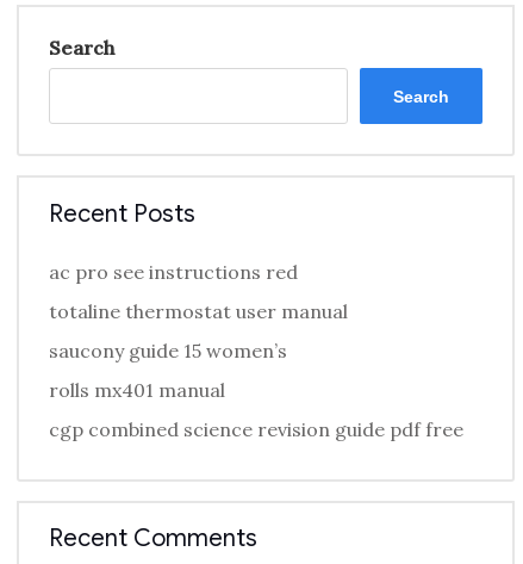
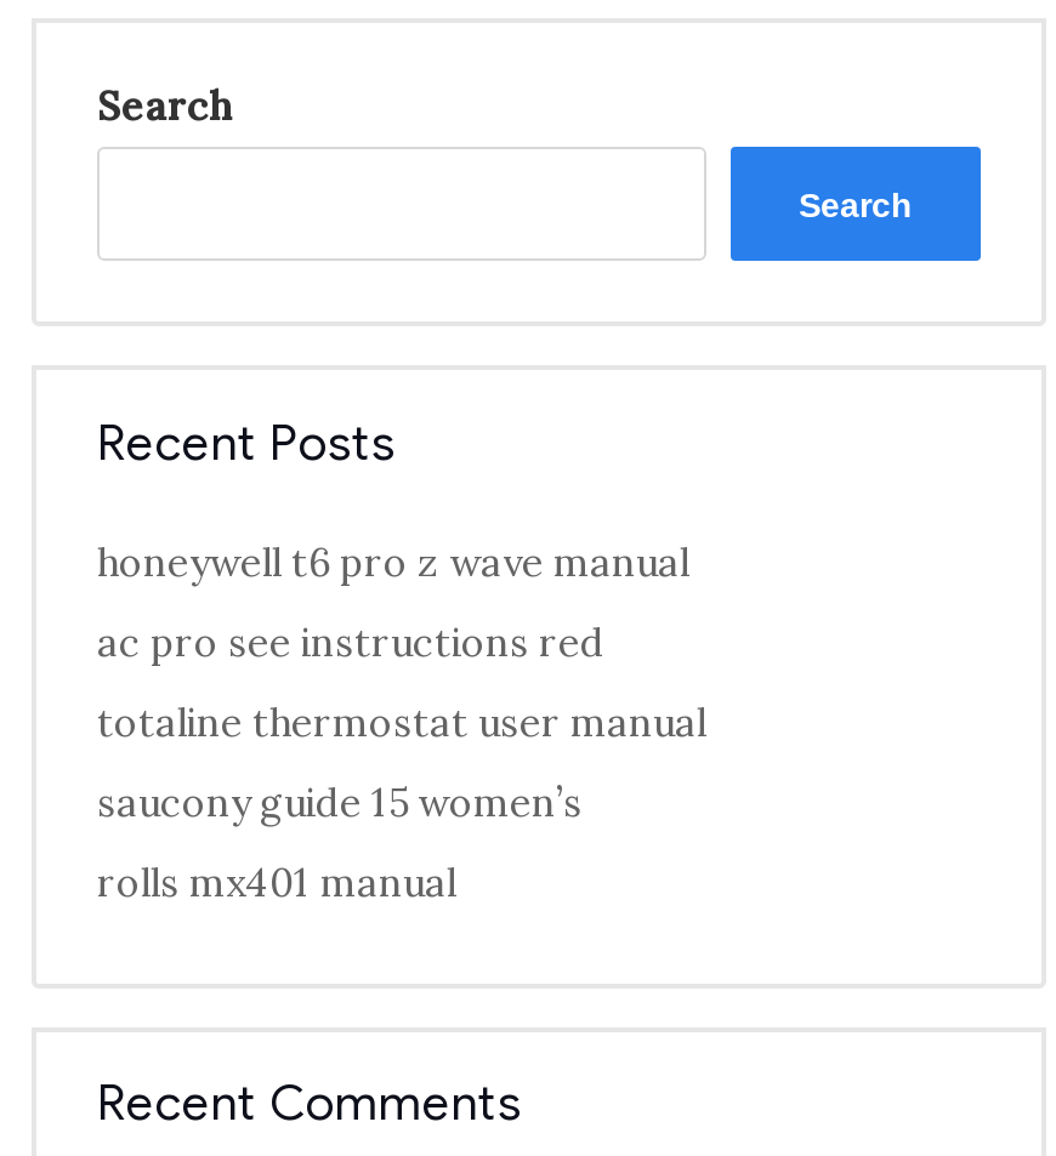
none -> [97,536,689,585] honeywell t6 pro z wave manual
moved [49,259,348,401] -> [97,616,706,905]: ac pro see instructions red | totaline thermostat user manual | saucony guide 15 women’s | rolls mx401 manual
[49,417,463,441] cgp combined science revision guide pdf free -> none

